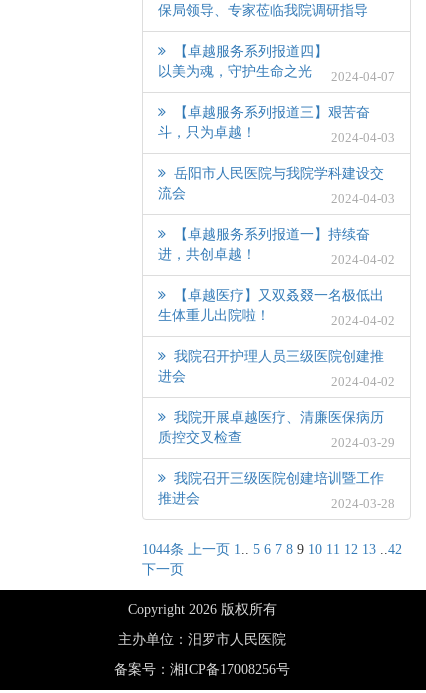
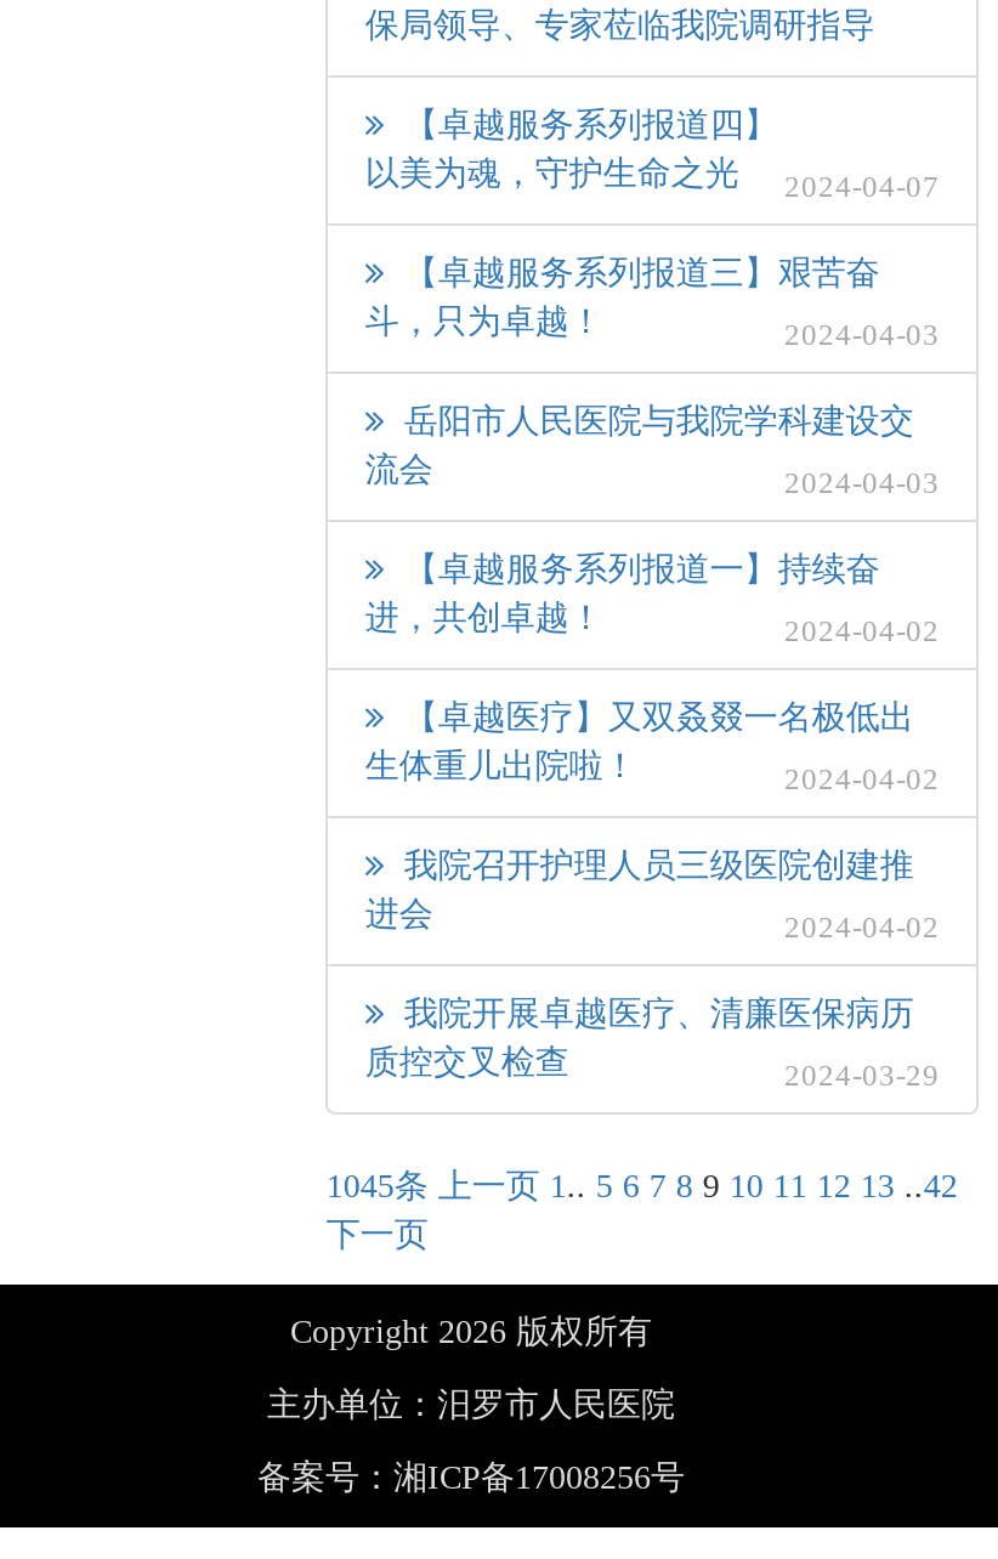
[142,471,402,557] 我院召开三级医院创建培训暨工作 | 推进会 | 2024-03-28 | 1044条 上一页 1.. 5 6 7 8 9 10 11 12 13..42 -> [326,1168,957,1204] 1045条 上一页 1.. 5 6 7 8 9 10 11 12 13..42

